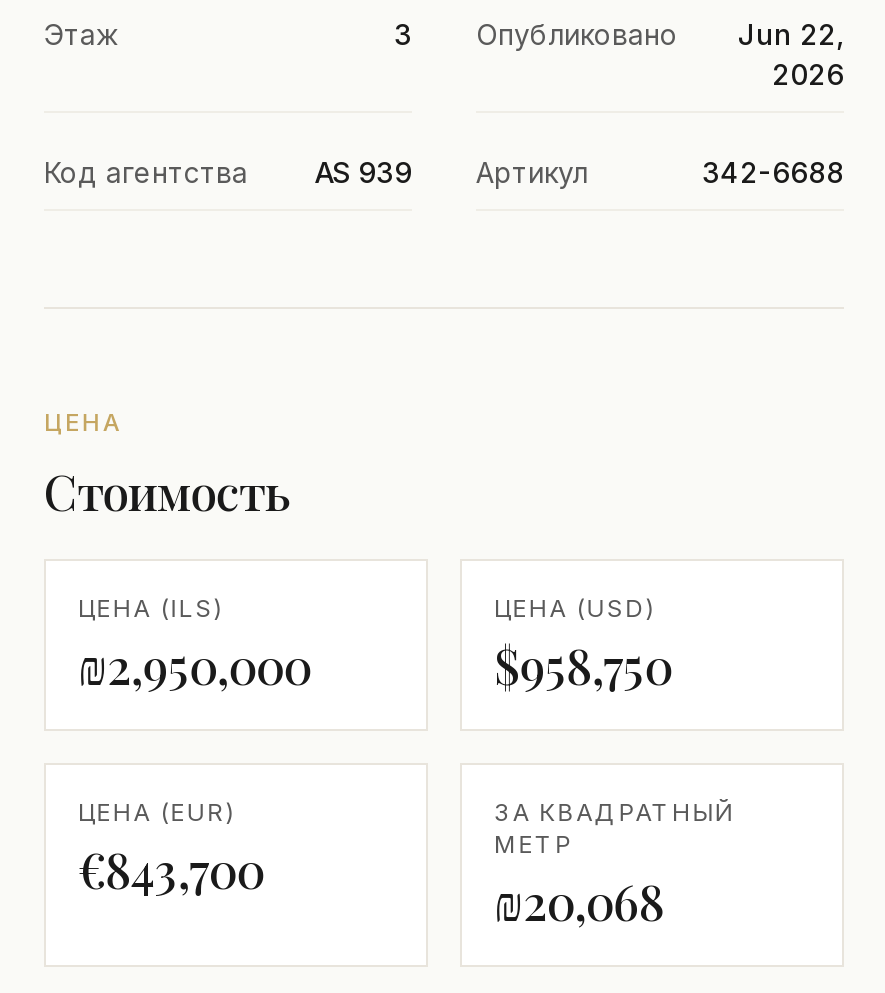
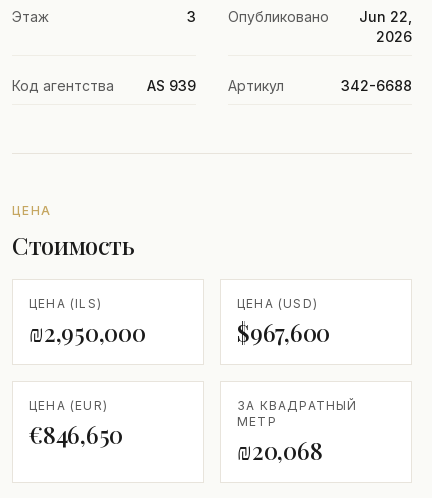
[494,634,672,698] $958,750 -> [237,316,330,348] $967,600
[78,838,264,902] €843,700 -> [29,418,123,450] €846,650

